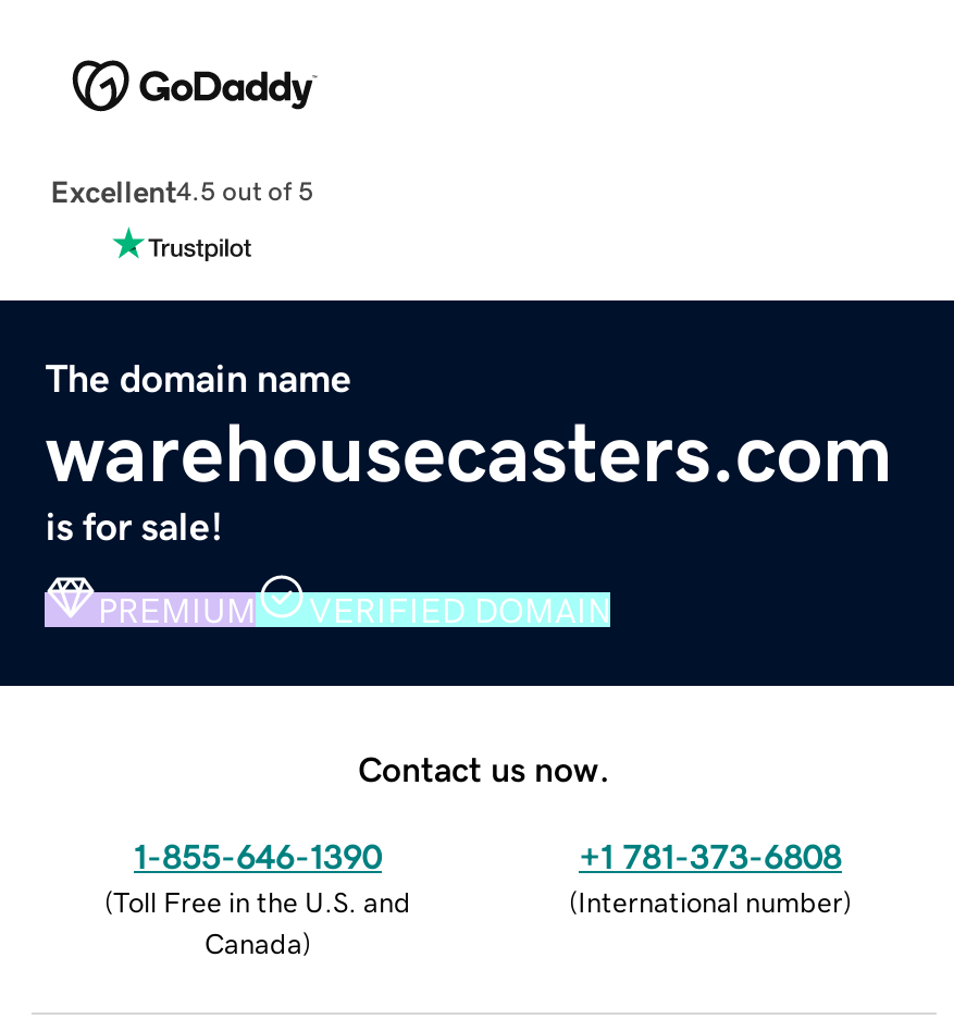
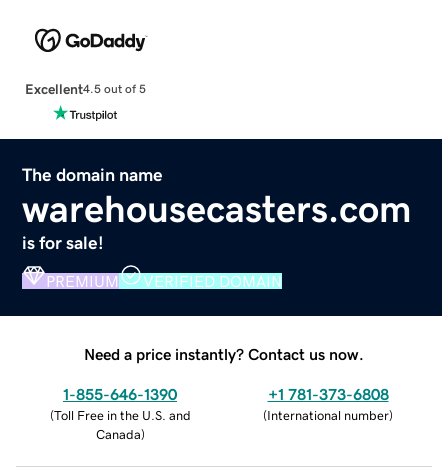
[358,750,610,785] Contact us now. -> [84,346,364,362] Need a price instantly? Contact us now.

